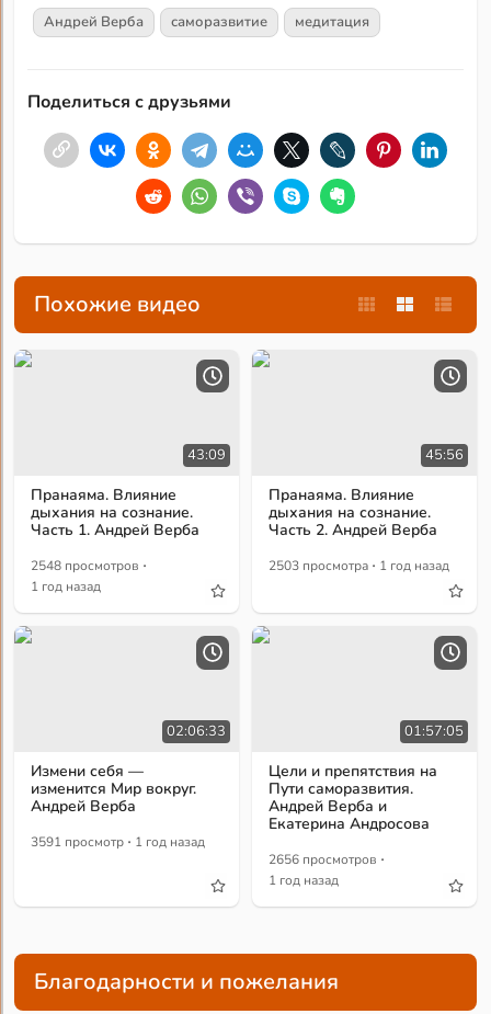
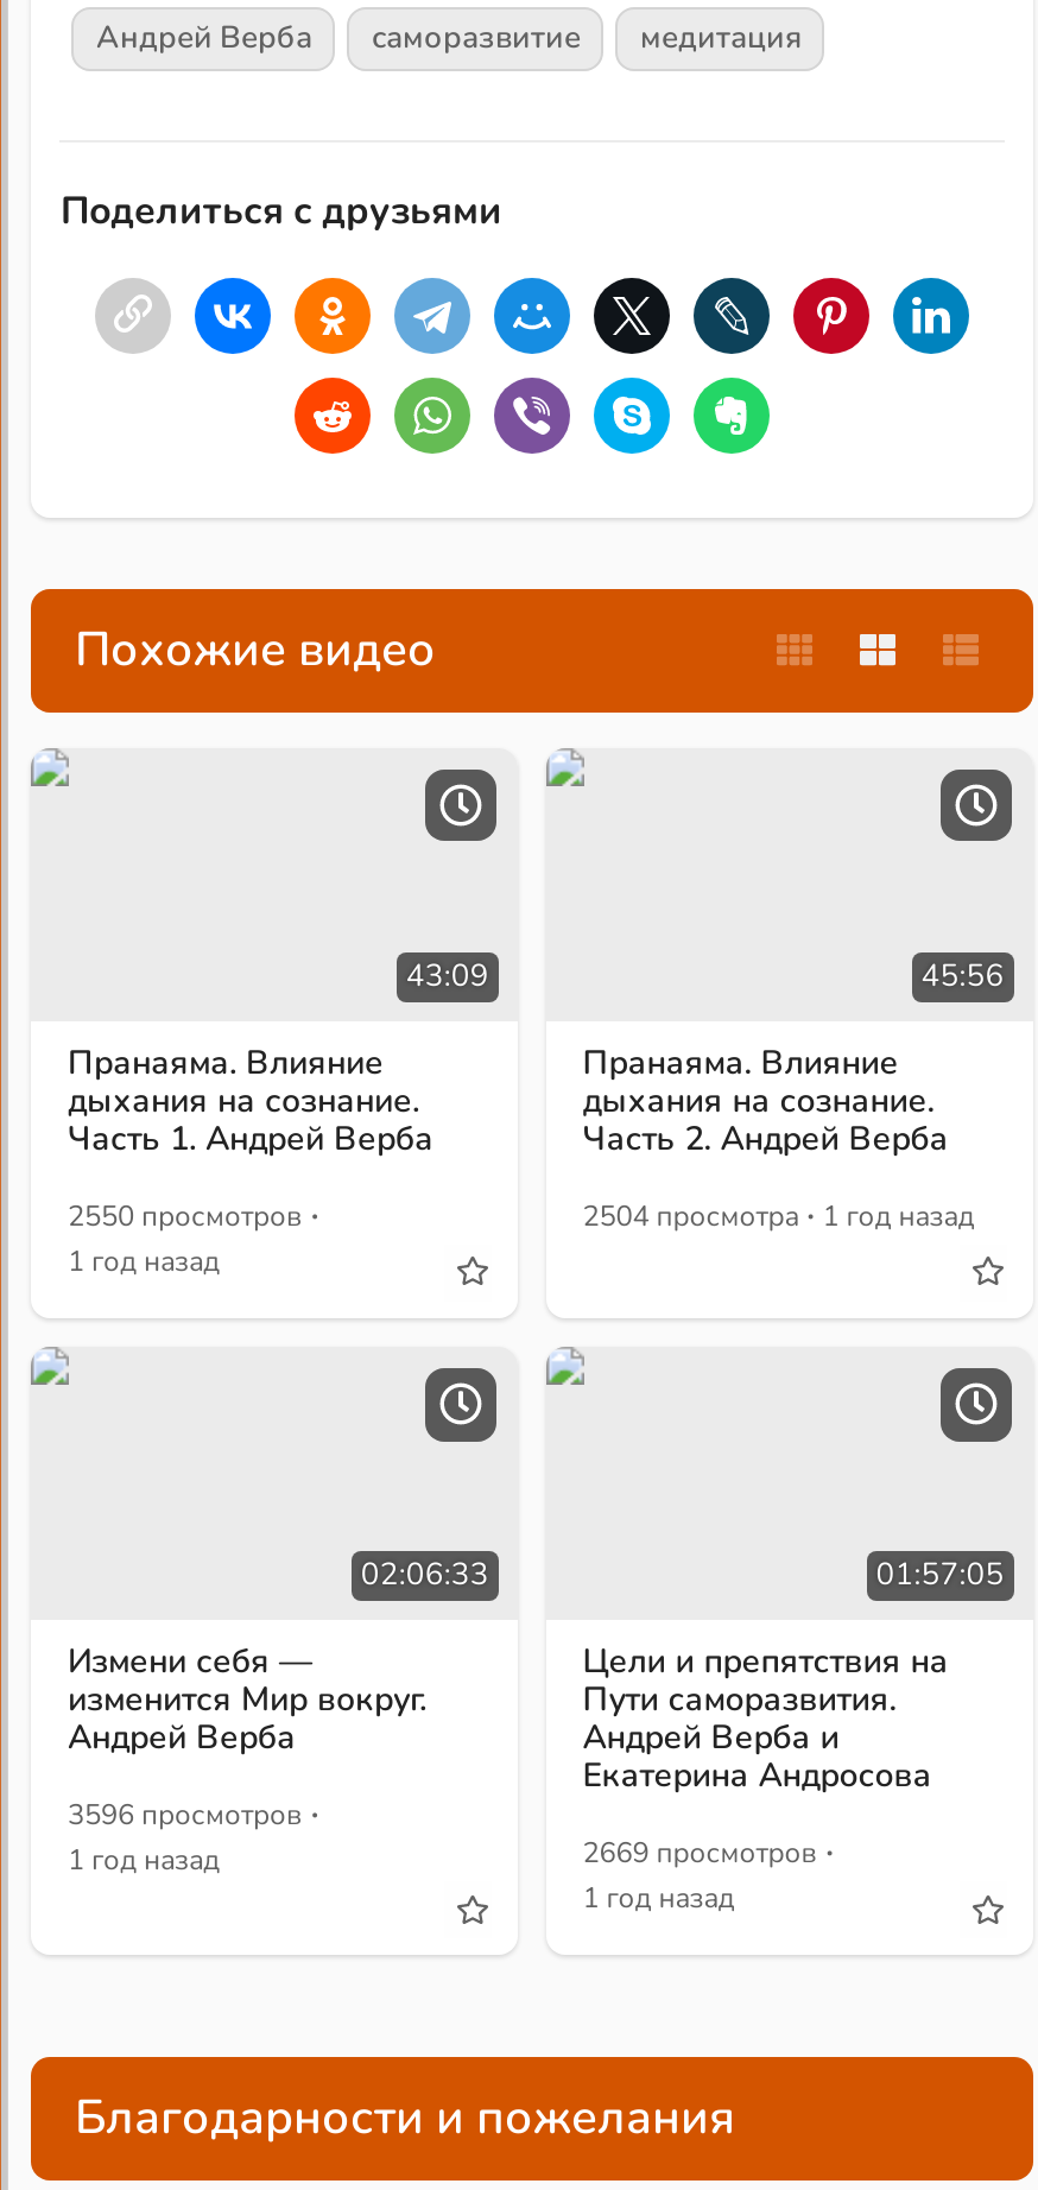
[31,551,147,577] 2548 просмотров · -> [67,1184,319,1241] 2550 просмотров ·
[269,551,450,577] 2503 просмотра · 1 год назад -> [583,1184,975,1241] 2504 просмотра · 1 год назад
[31,828,205,854] 3591 просмотр · 1 год назад -> [67,1784,319,1879] 3596 просмотров · | 1 год назад
[269,845,385,872] 2656 просмотров · -> [583,1822,834,1879] 2669 просмотров ·

